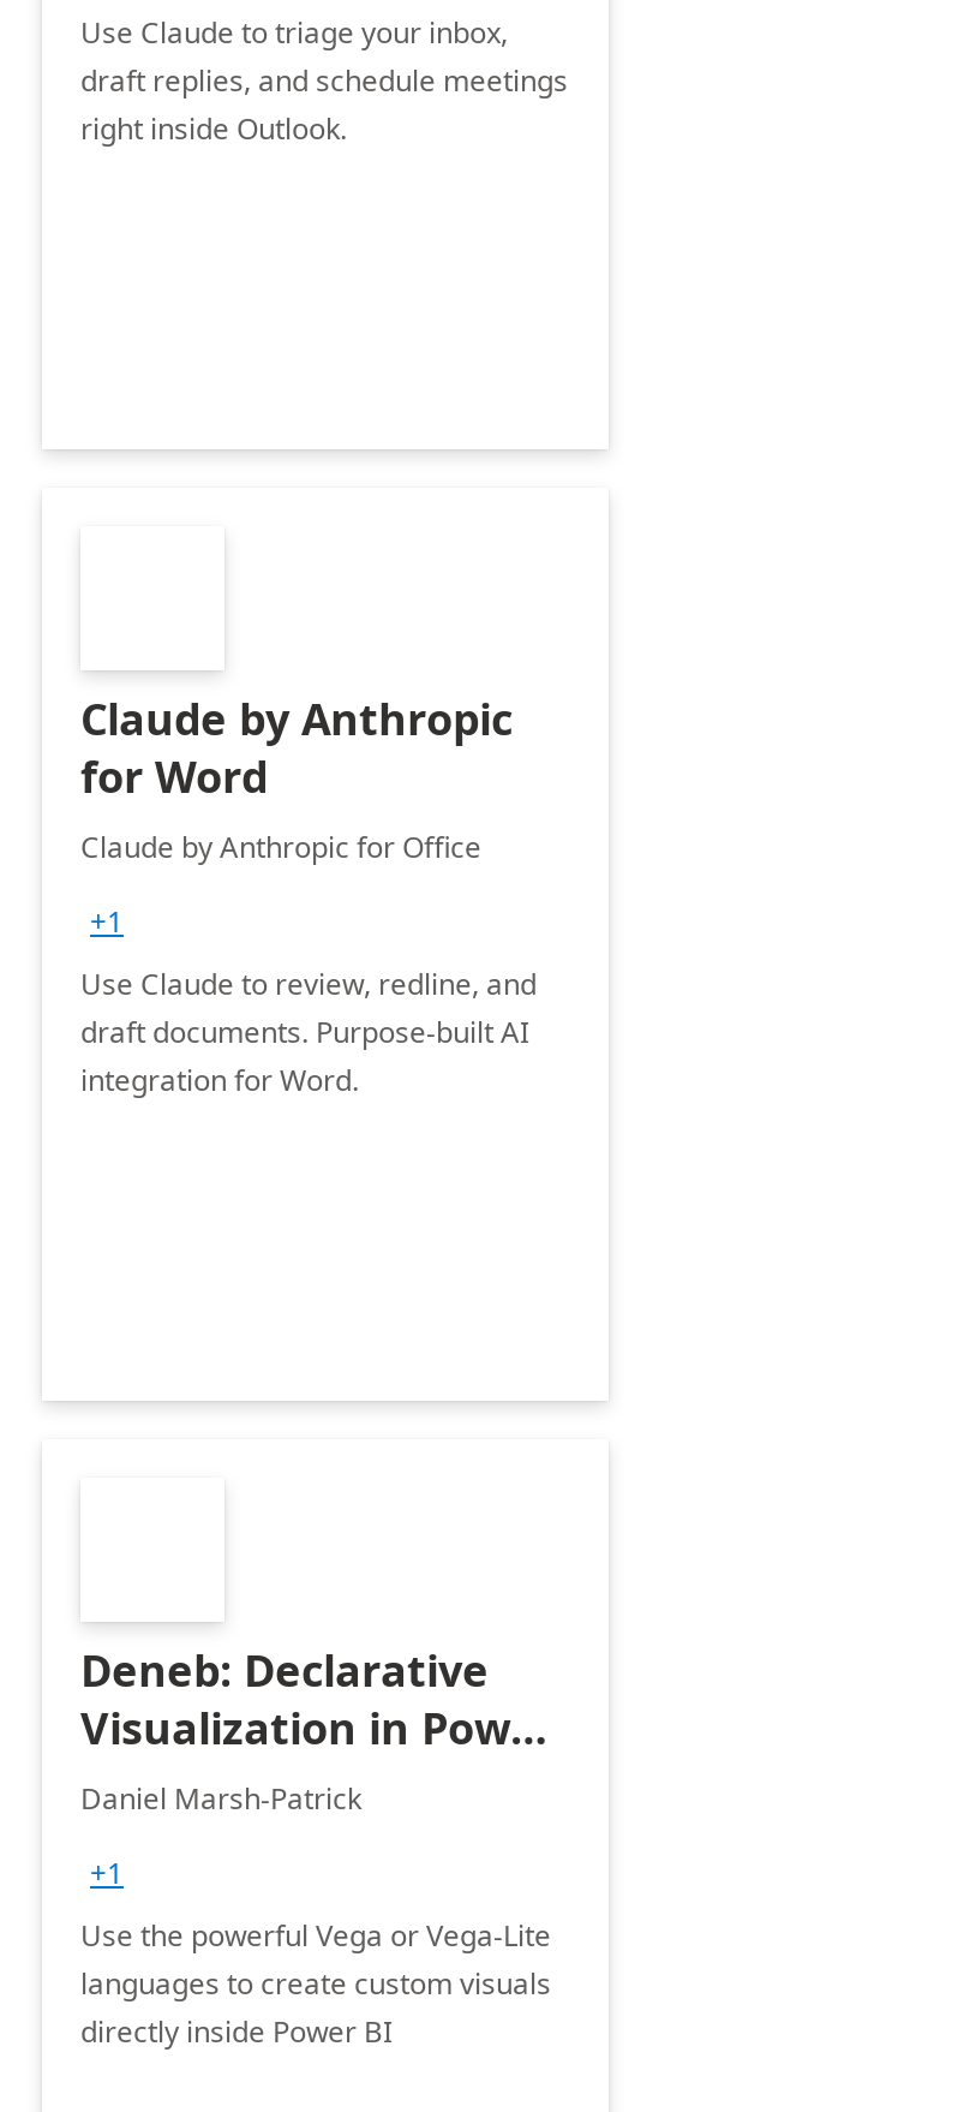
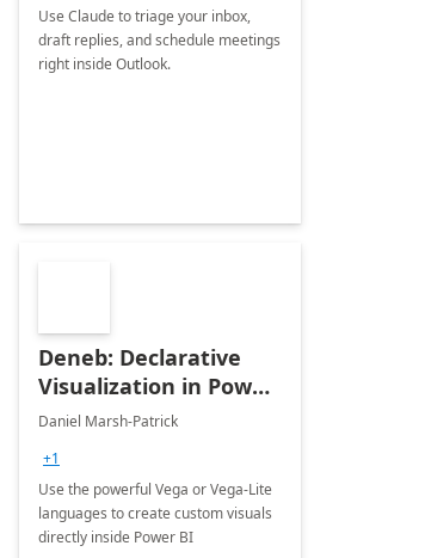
[80,690,537,1100] Claude by Anthropic | for Word | Claude by Anthropic for Office | +1 | Use Claude to review, redline, and | draft documents. Purpose-built AI | integration for Word. -> none

